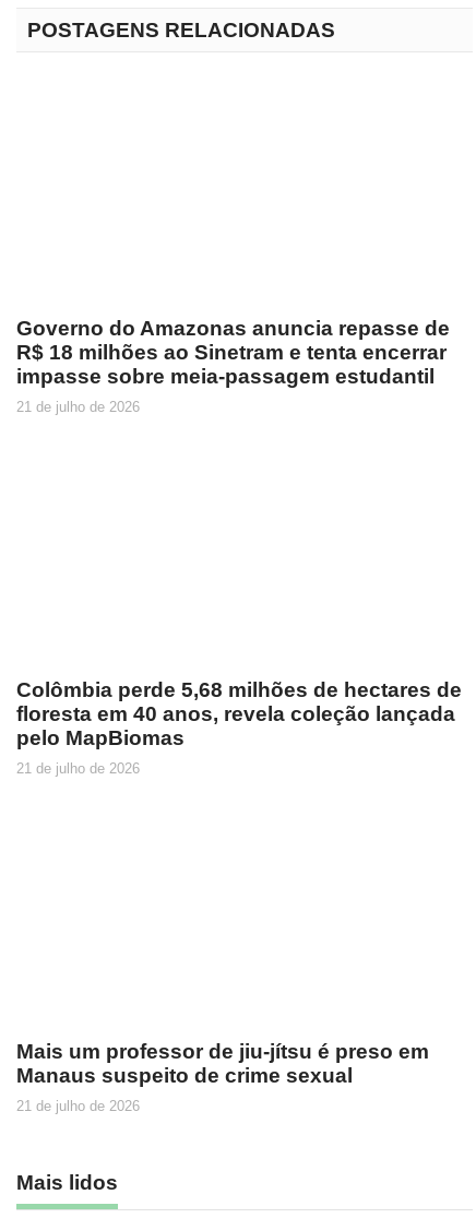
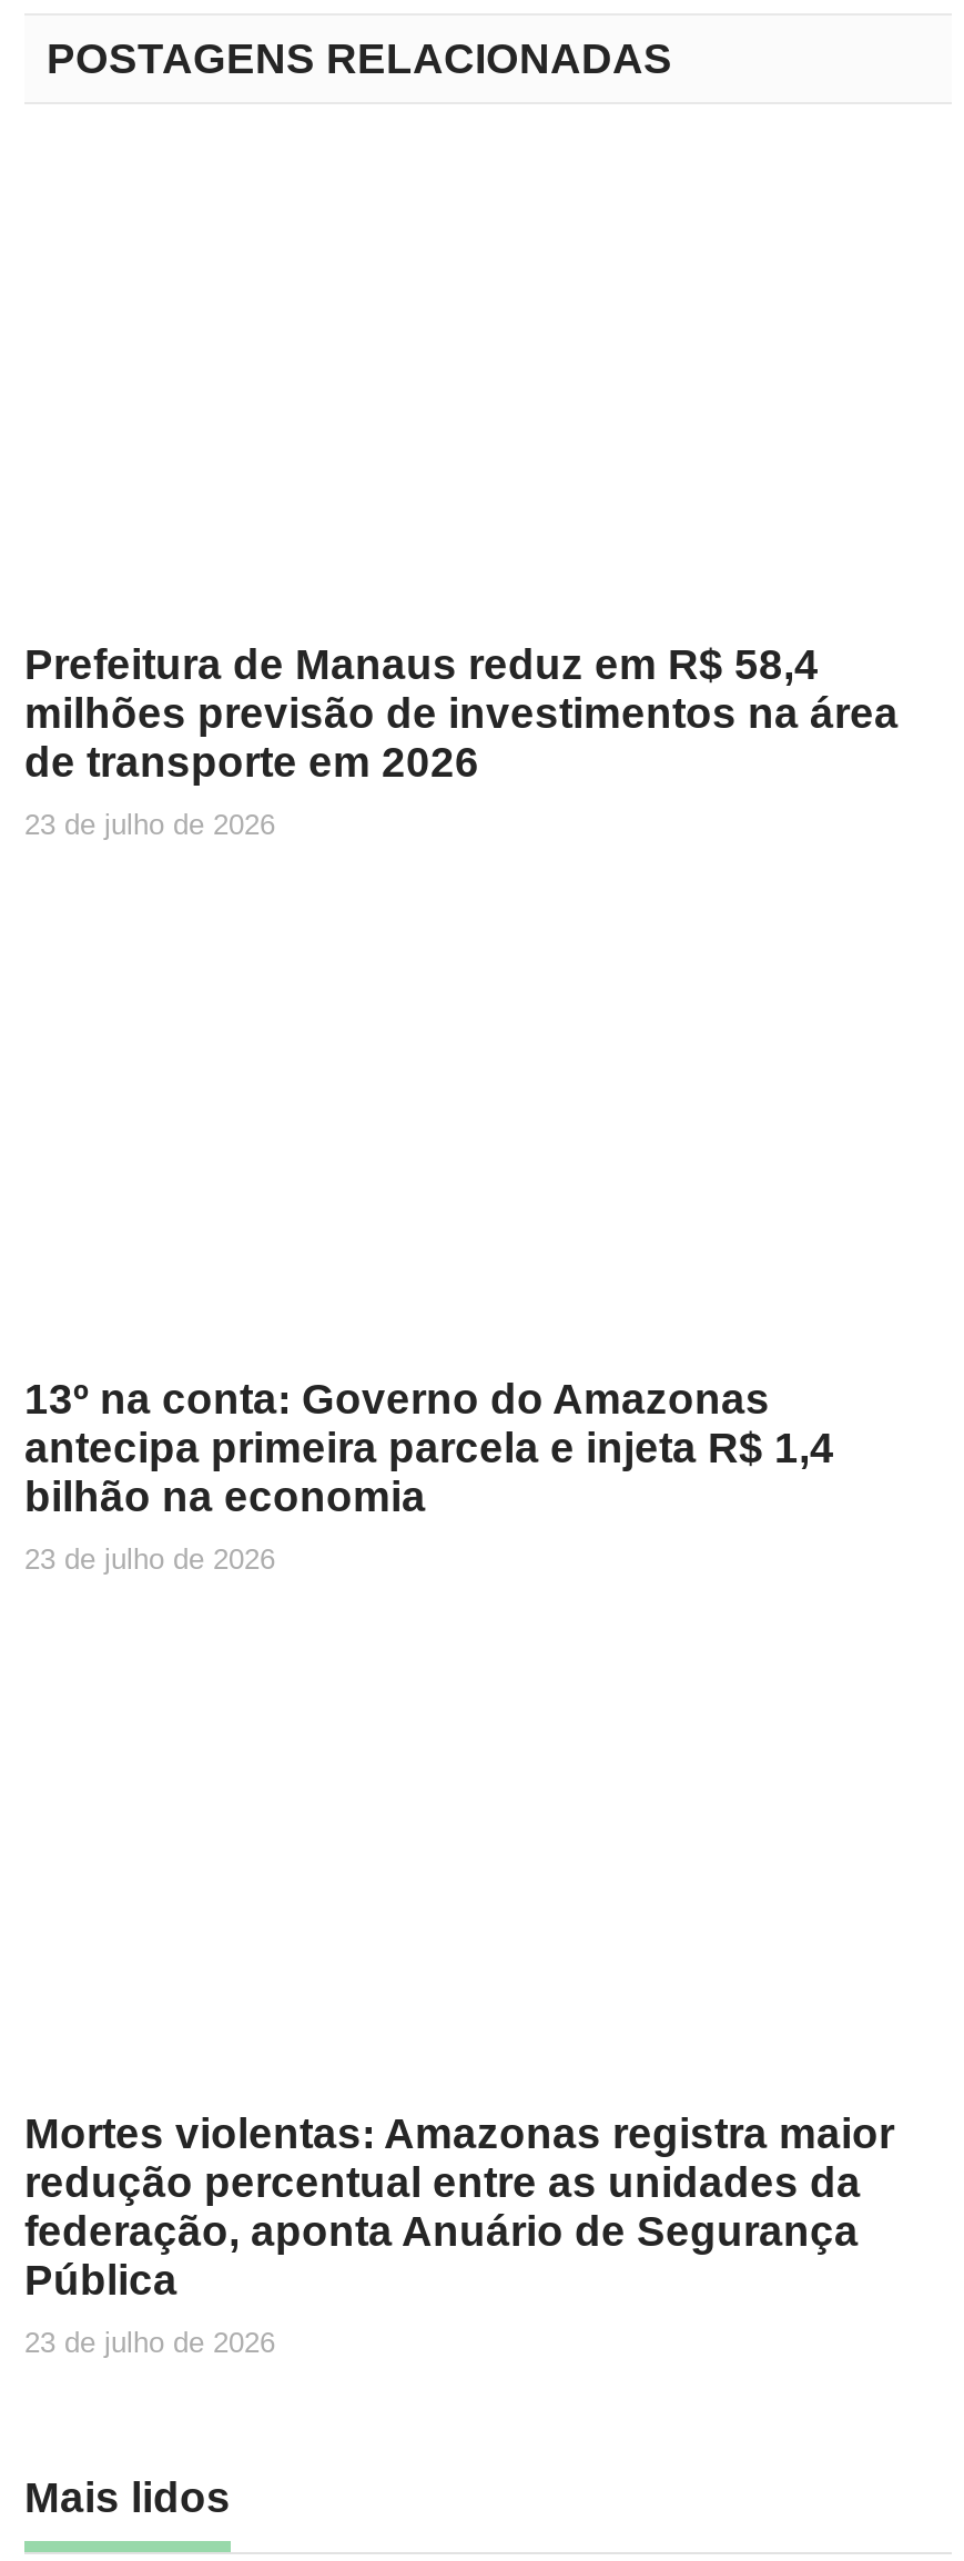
[16,317,450,388] Governo do Amazonas anuncia repasse de | R$ 18 milhões ao Sinetram e tenta encerrar | impasse sobre meia-passagem estudantil -> [24,641,899,785] Prefeitura de Manaus reduz em R$ 58,4 | milhões previsão de investimentos na área | de transporte em 2026
[16,399,140,415] 21 de julho de 2026 -> [24,807,275,841] 23 de julho de 2026
[16,679,462,750] Colômbia perde 5,68 milhões de hectares de | floresta em 40 anos, revela coleção lançada | pelo MapBiomas -> [24,1375,834,1520] 13º na conta: Governo do Amazonas | antecipa primeira parcela e injeta R$ 1,4 | bilhão na economia
[16,761,140,777] 21 de julho de 2026 -> [24,1542,275,1575] 23 de julho de 2026
[16,1040,429,1087] Mais um professor de jiu-jítsu é preso em | Manaus suspeito de crime sexual -> [24,2110,894,2303] Mortes violentas: Amazonas registra maior | redução percentual entre as unidades da | federação, aponta Anuário de Segurança | Pública
[16,1098,140,1115] 21 de julho de 2026 -> [24,2325,275,2359] 23 de julho de 2026

